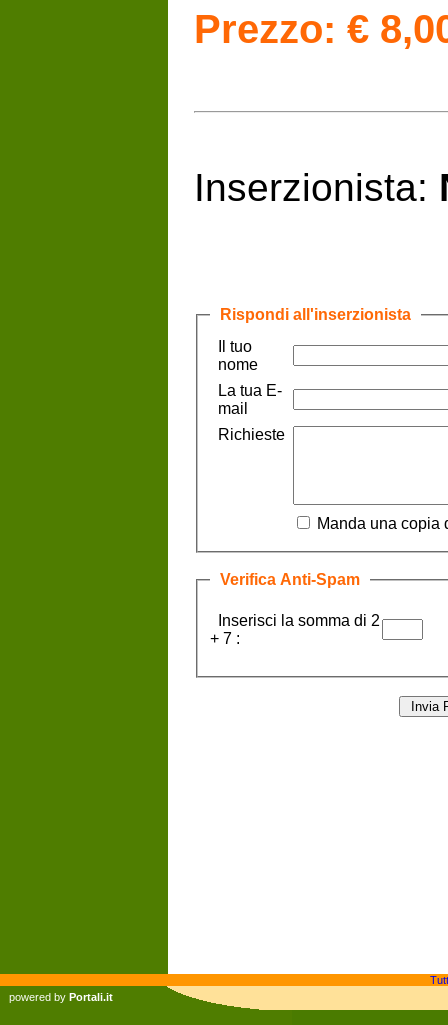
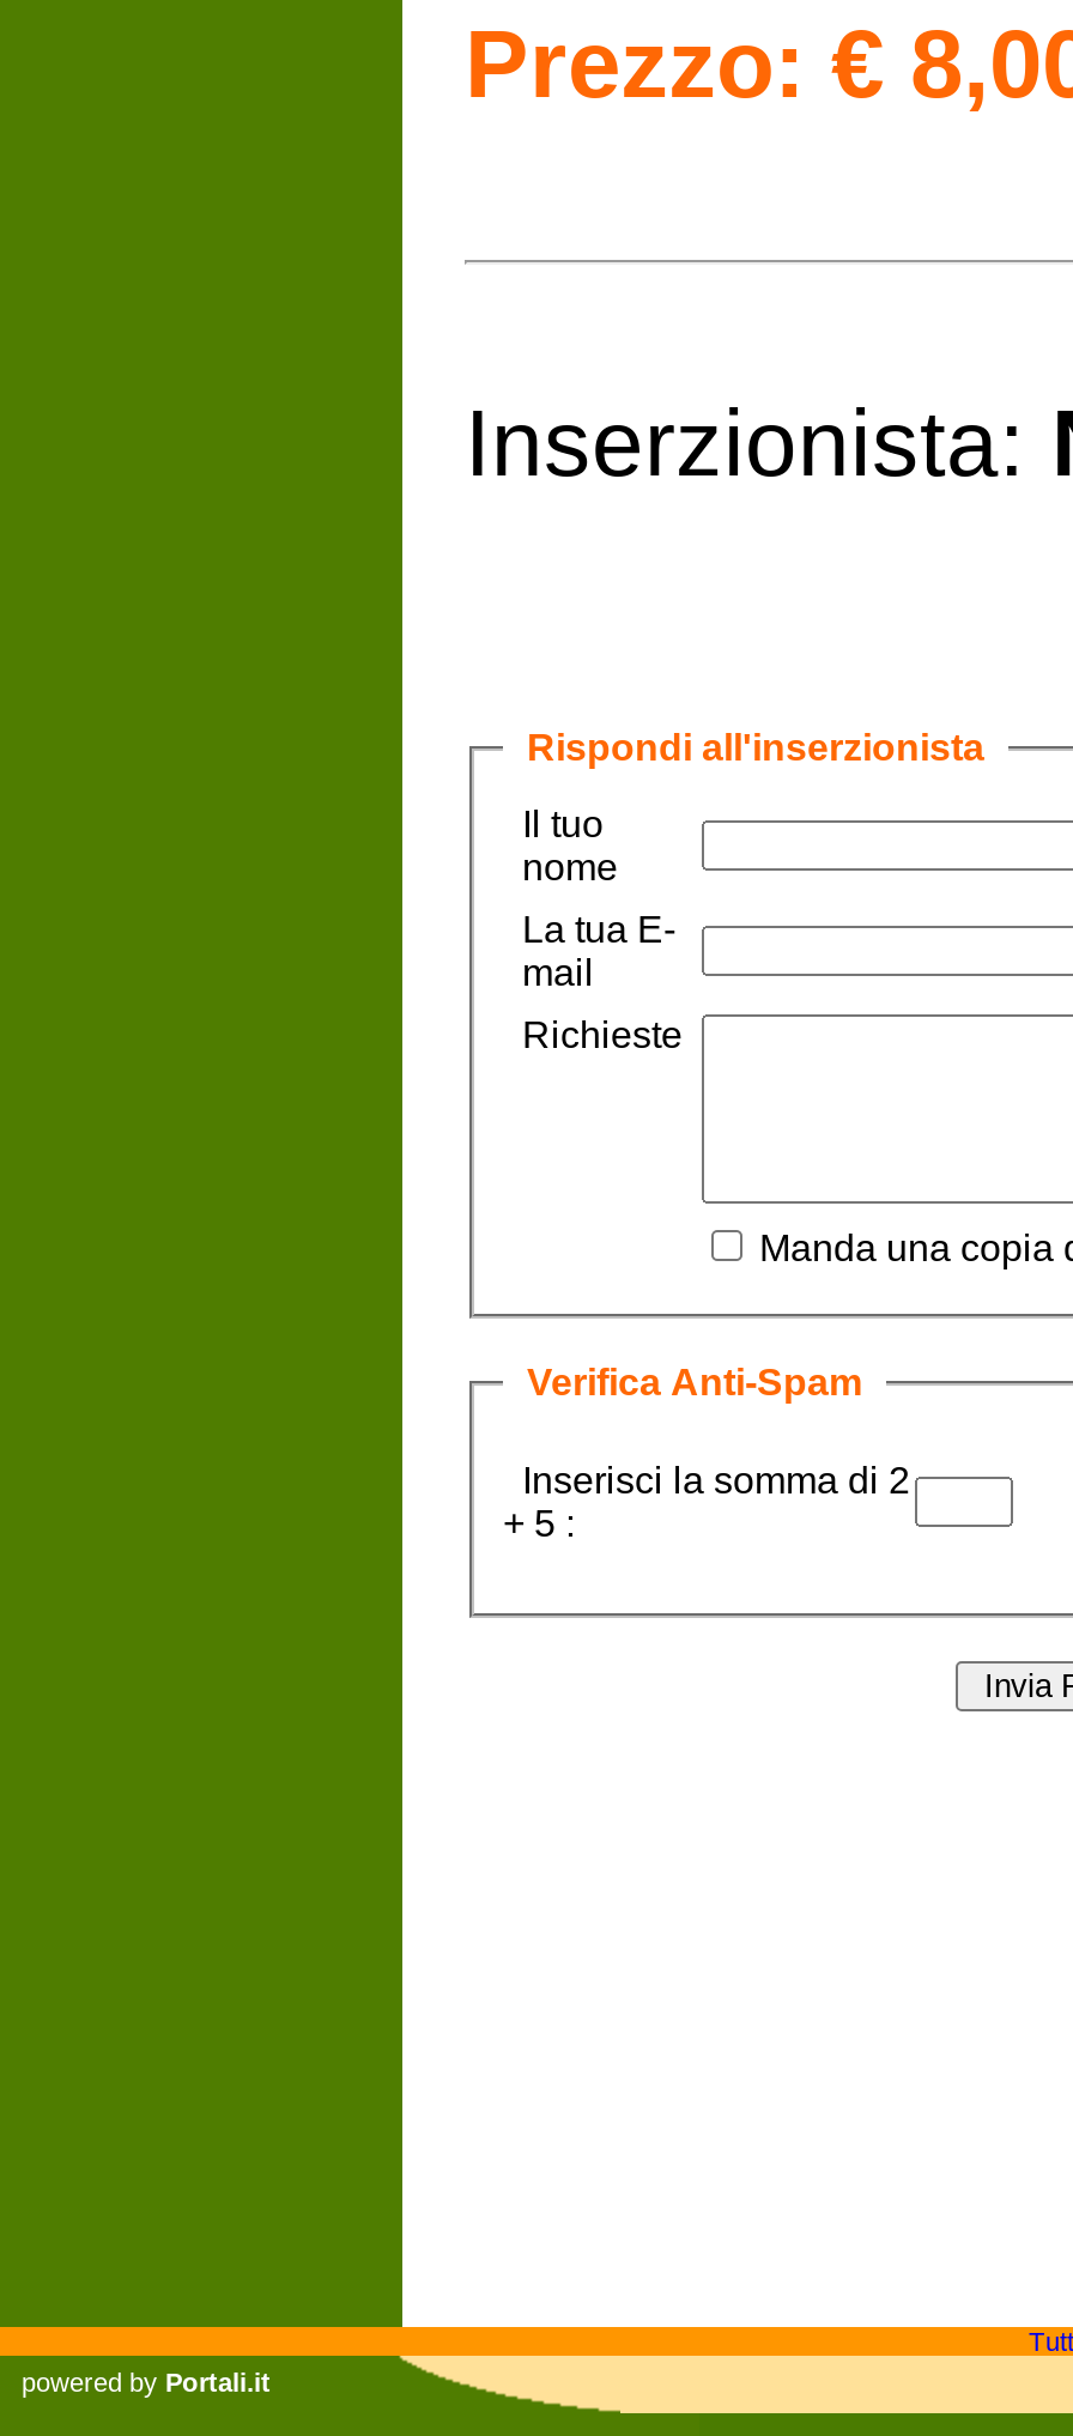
[210,630,240,647] + 7 : -> [503,1504,575,1544] + 5 :

